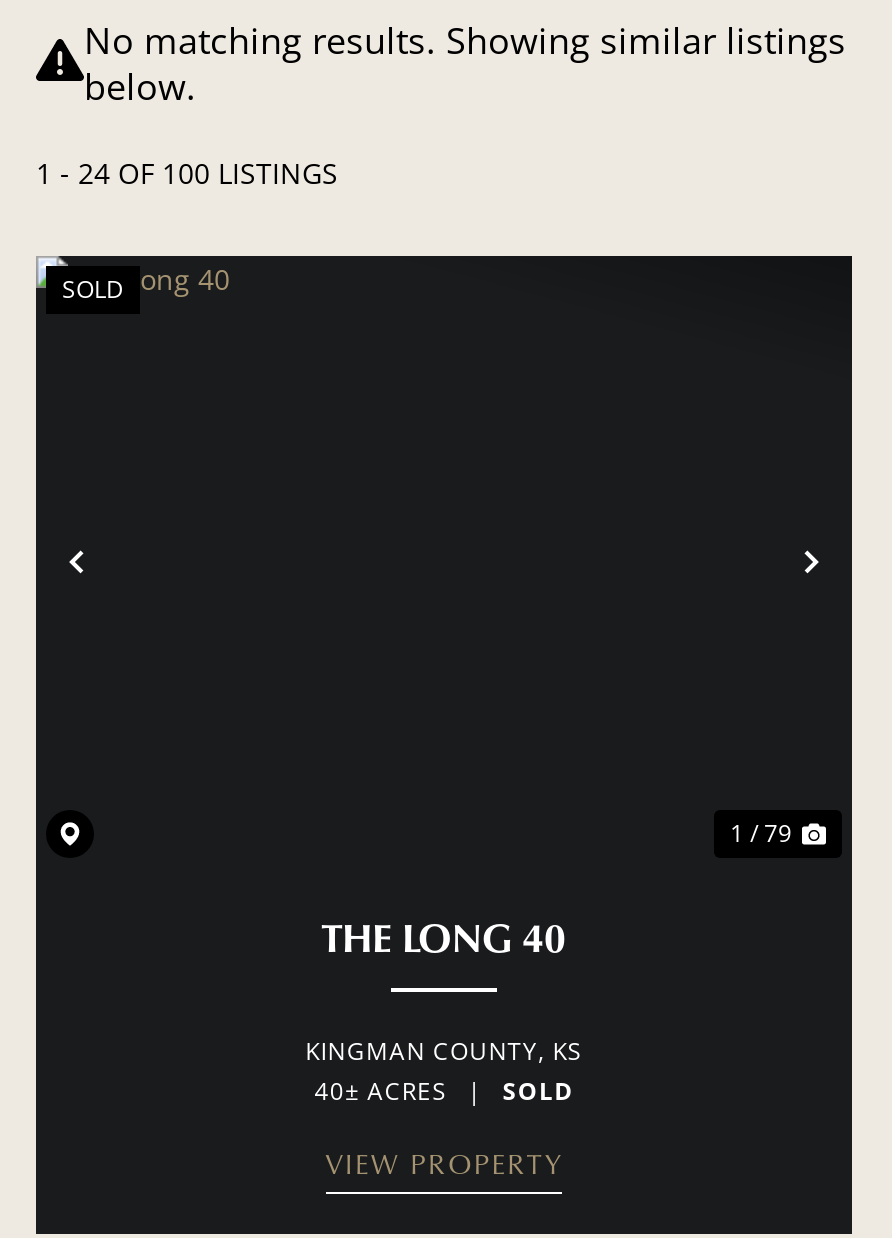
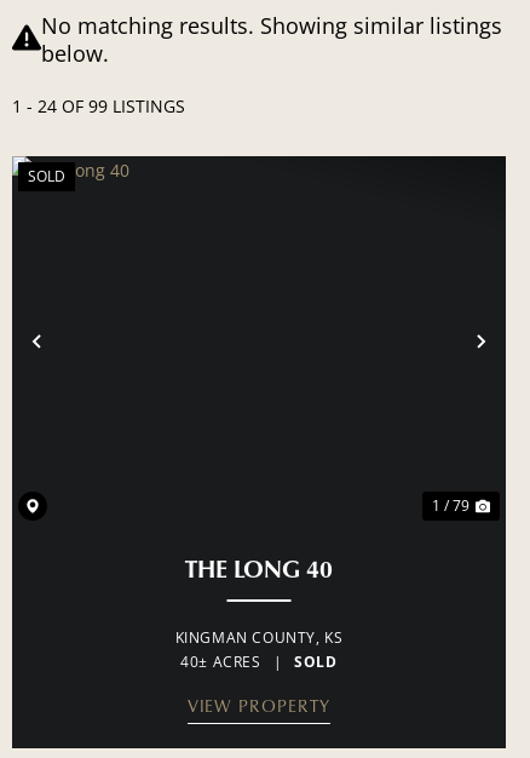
[36,154,338,192] 1 - 24 OF 100 LISTINGS -> [12,94,185,117] 1 - 24 OF 99 LISTINGS

